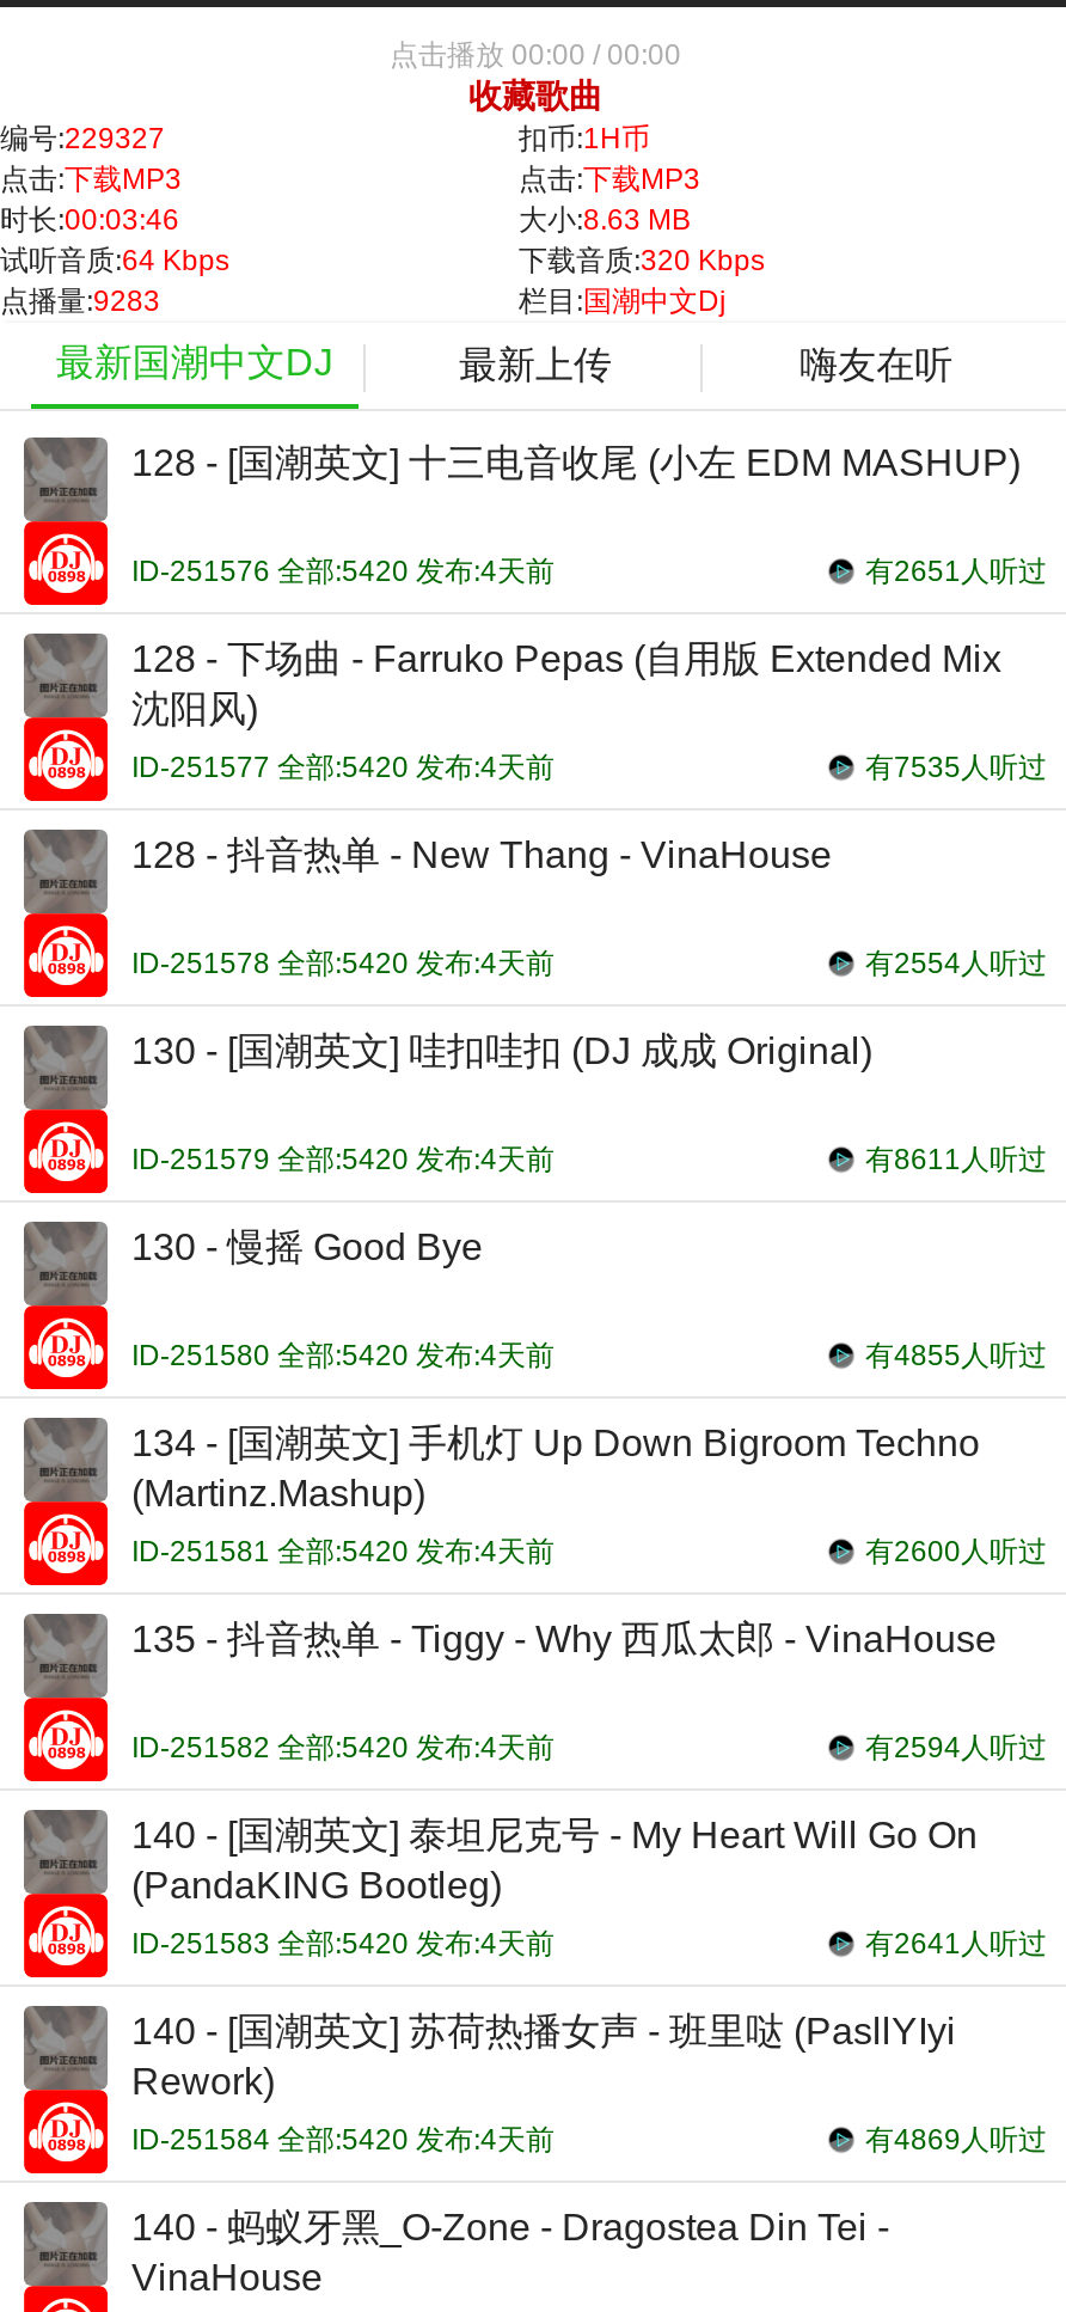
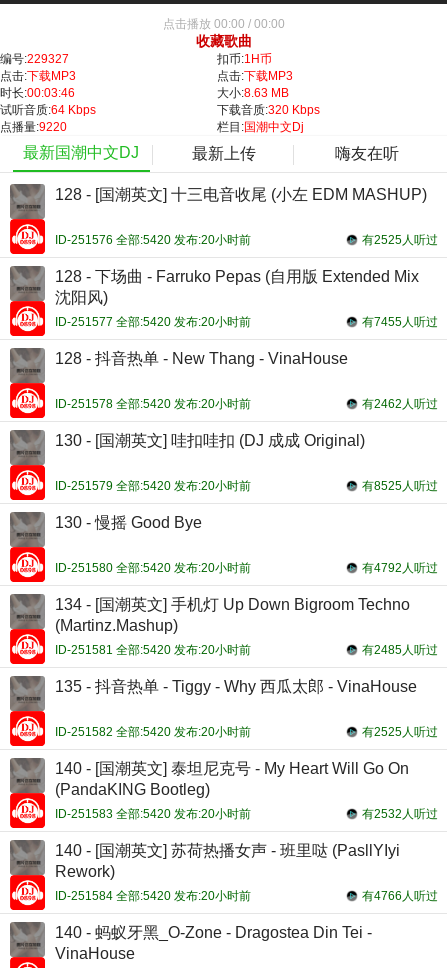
[0,285,160,318] 点播量:9283 -> [0,120,67,134] 点播量:9220
[131,555,1047,588] 有2651人听过 | ID-251576 全部:5420 发布:4天前 -> [55,233,438,247] 有2525人听过 | ID-251576 全部:5420 发布:20小时前
[131,751,1047,784] 有7535人听过 | ID-251577 全部:5420 发布:4天前 -> [55,315,438,329] 有7455人听过 | ID-251577 全部:5420 发布:20小时前
[131,947,1047,980] 有2554人听过 | ID-251578 全部:5420 发布:4天前 -> [55,397,438,411] 有2462人听过 | ID-251578 全部:5420 发布:20小时前
[131,1143,1047,1176] 有8611人听过 | ID-251579 全部:5420 发布:4天前 -> [55,479,438,493] 有8525人听过 | ID-251579 全部:5420 发布:20小时前
[131,1339,1047,1372] 有4855人听过 | ID-251580 全部:5420 发布:4天前 -> [55,561,438,575] 有4792人听过 | ID-251580 全部:5420 发布:20小时前
[131,1535,1047,1568] 有2600人听过 | ID-251581 全部:5420 发布:4天前 -> [55,643,438,657] 有2485人听过 | ID-251581 全部:5420 发布:20小时前
[131,1731,1047,1764] 有2594人听过 | ID-251582 全部:5420 发布:4天前 -> [55,725,438,739] 有2525人听过 | ID-251582 全部:5420 发布:20小时前
[131,1927,1047,1961] 有2641人听过 | ID-251583 全部:5420 发布:4天前 -> [55,807,438,821] 有2532人听过 | ID-251583 全部:5420 发布:20小时前
[131,2123,1047,2157] 有4869人听过 | ID-251584 全部:5420 发布:4天前 -> [55,889,438,903] 有4766人听过 | ID-251584 全部:5420 发布:20小时前

